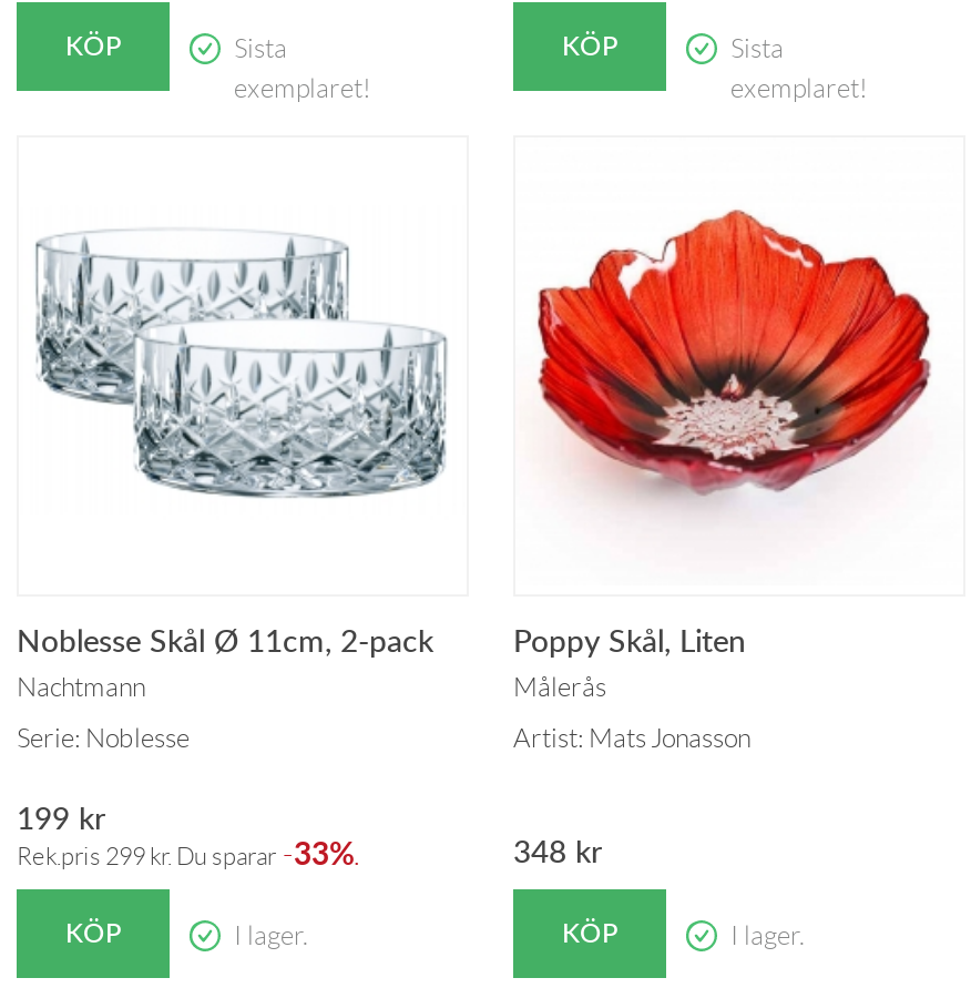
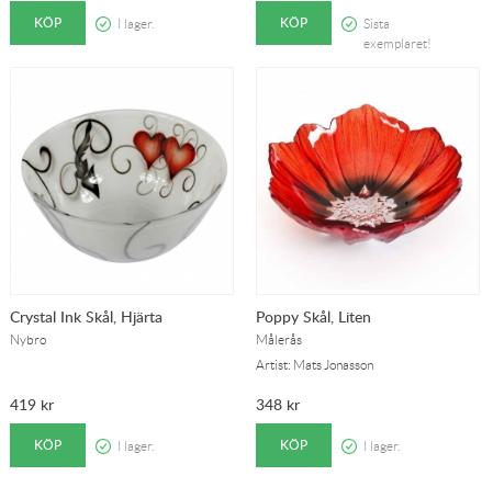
[234,33,371,102] Sista | exemplaret! -> [117,17,154,31] I lager.
[34,222,453,530] [image] -> [20,109,227,263] [image]
[17,619,433,874] Noblesse Skål Ø 11cm, 2-pack | Nachtmann | Serie: Noblesse | 199 kr | Rek.pris 299kr. Du sparar -33%. -> [10,306,162,415] Crystal Ink Skål, Hjärta | Nybro | 419 kr

